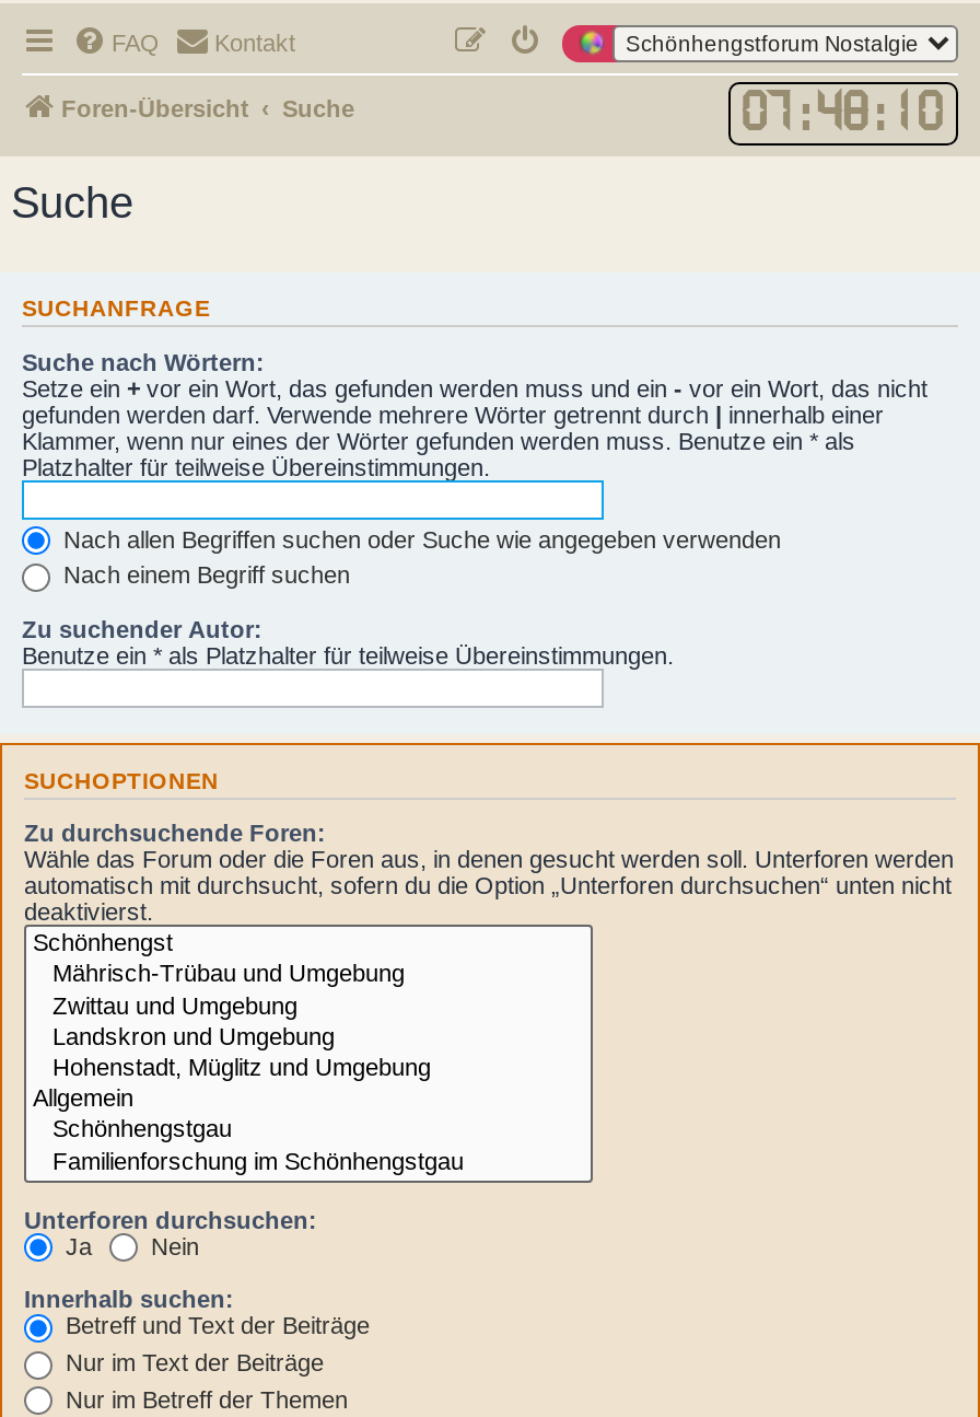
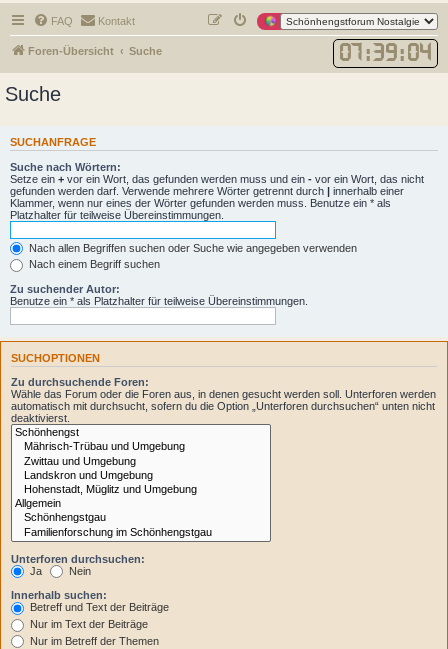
[741,78,943,141] 07 : 48 : 10 -> [339,37,431,66] 07 : 39 : 04

